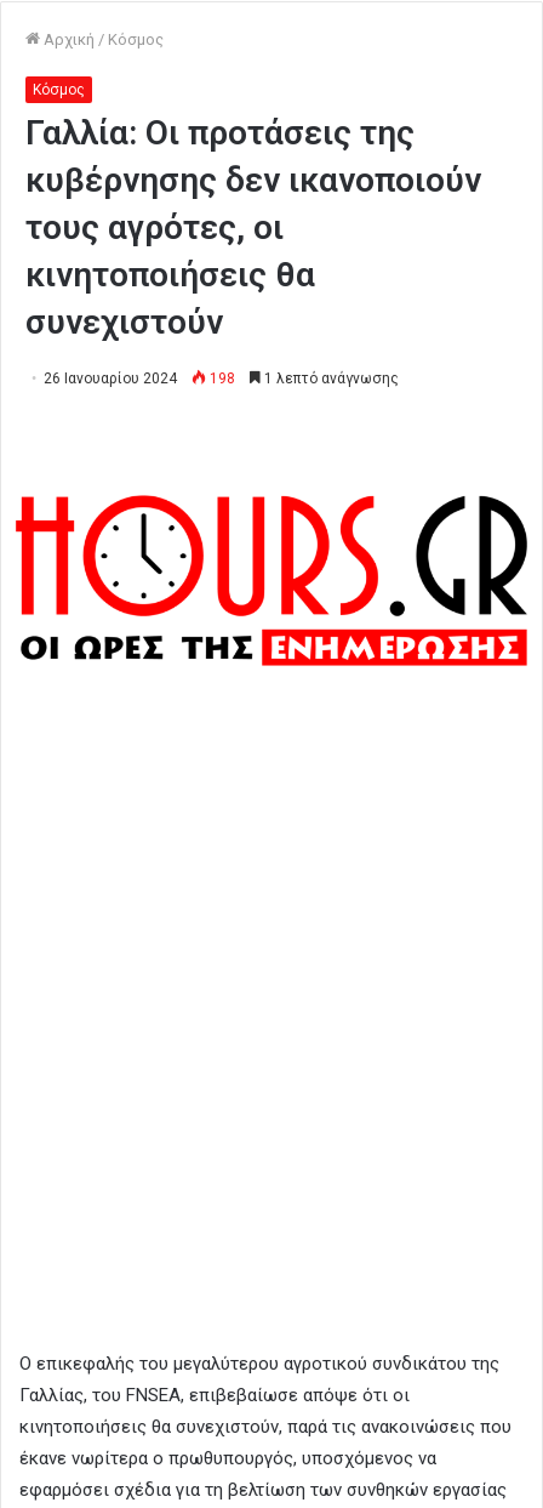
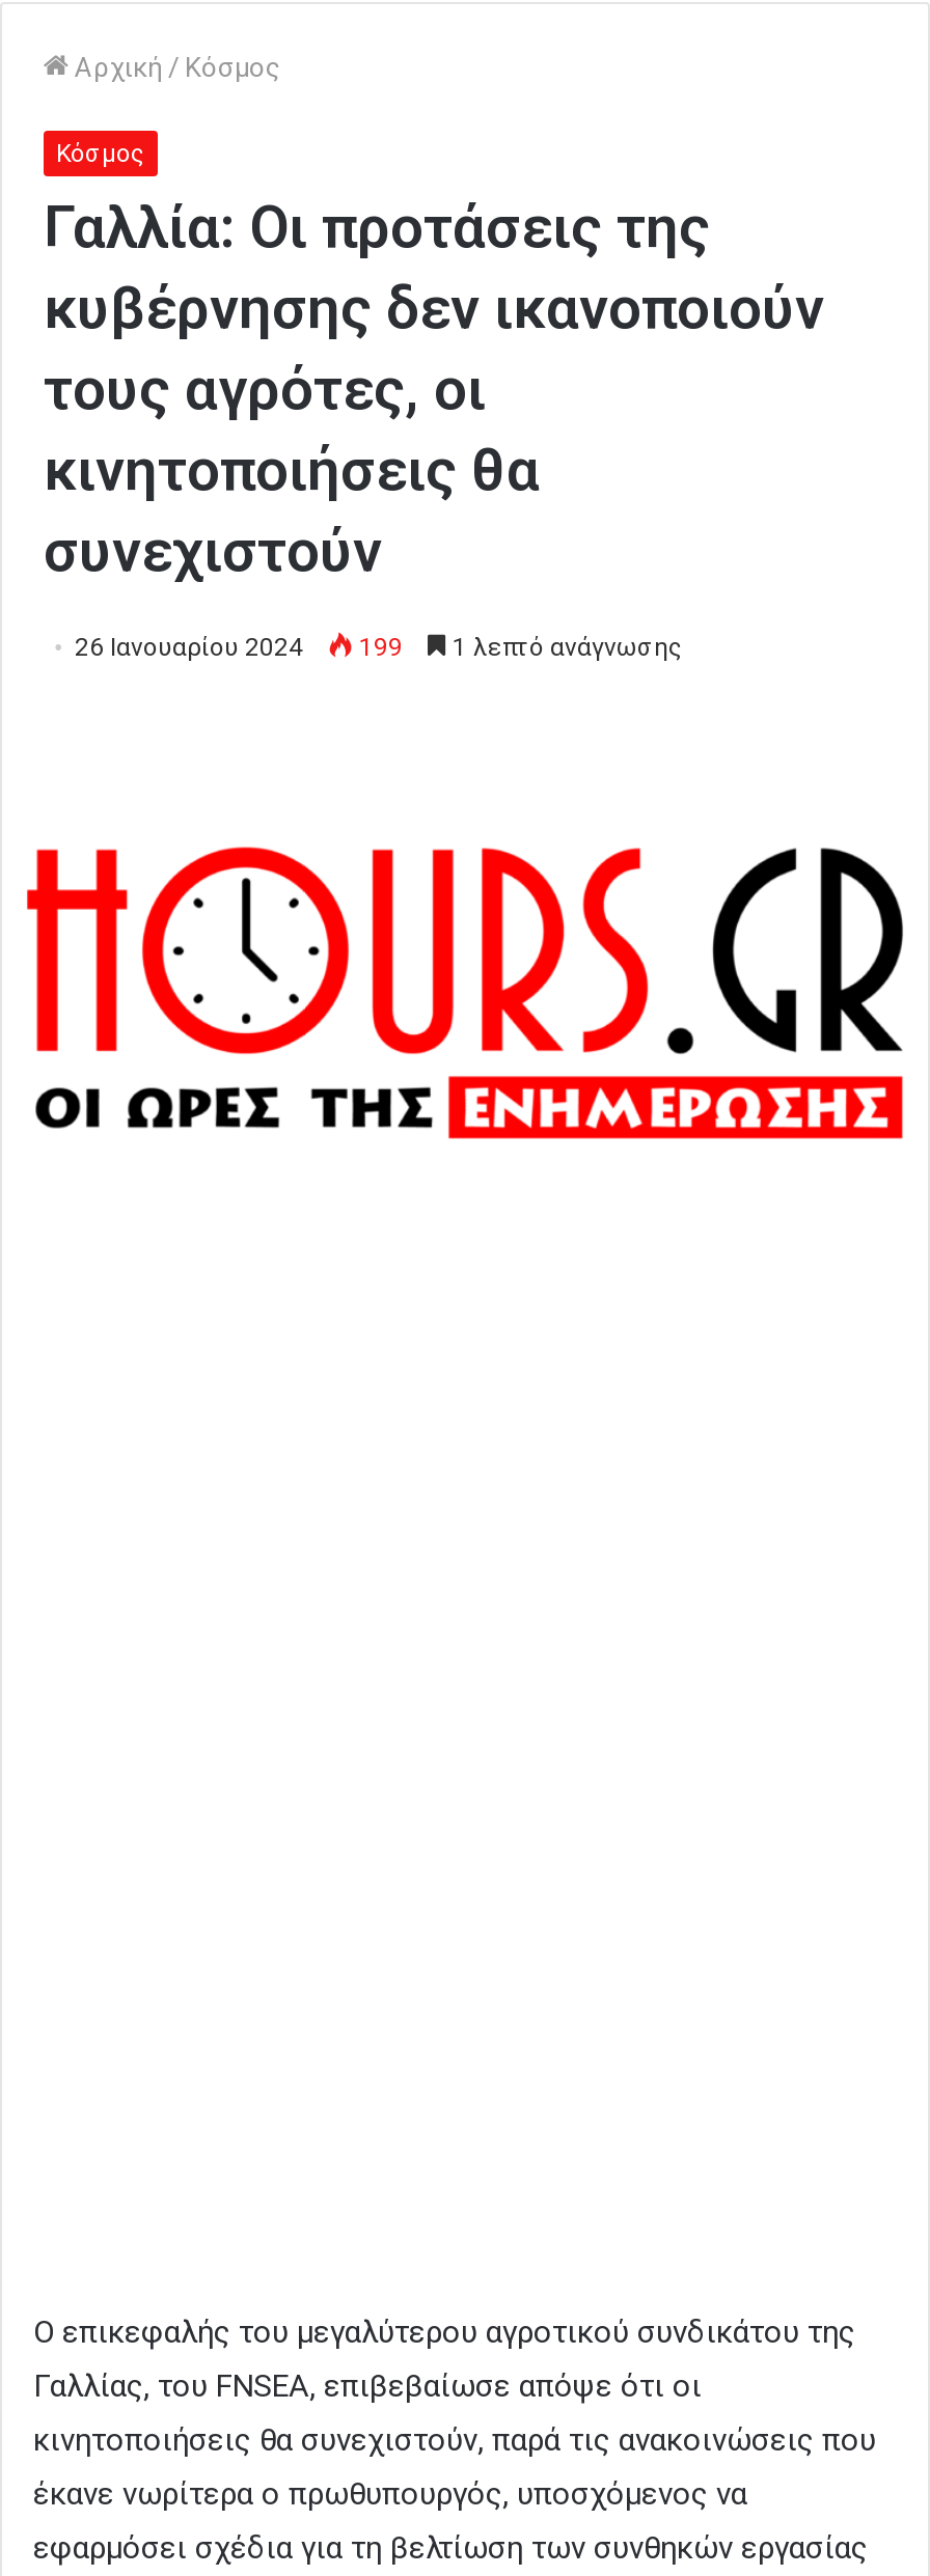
[44,370,399,387] 26 Ιανουαρίου 2024 198 1 λεπτό ανάγνωσης -> [75,633,683,662] 26 Ιανουαρίου 2024 199 1 λεπτό ανάγνωσης

